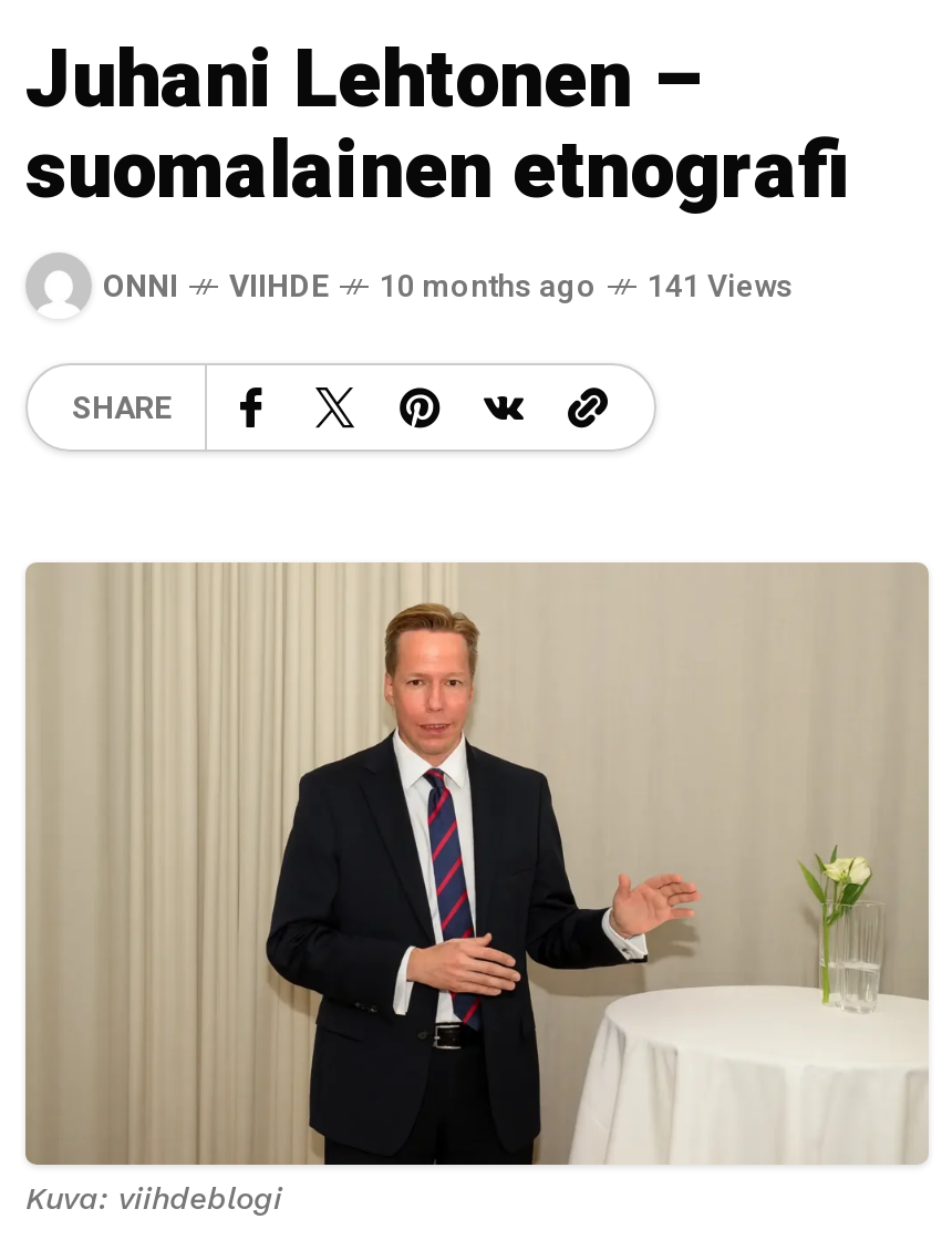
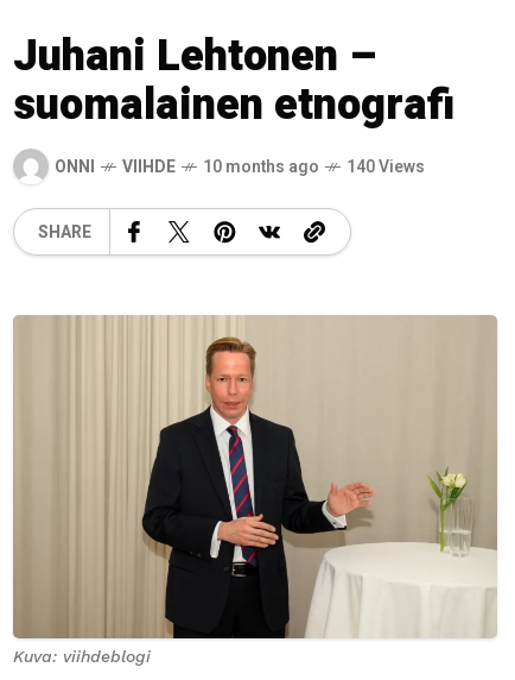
[103,262,794,309] ONNI VIIHDE 10 months ago 141 Views -> [55,154,425,179] ONNI VIIHDE 10 months ago 140 Views

